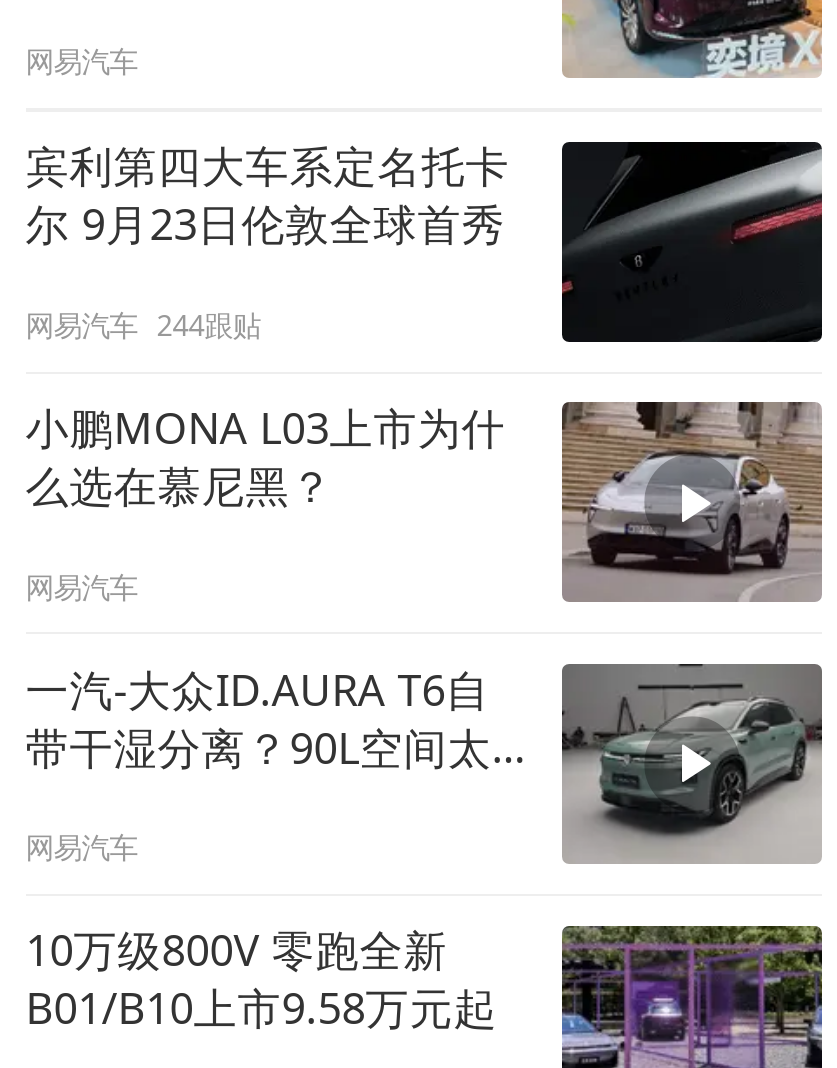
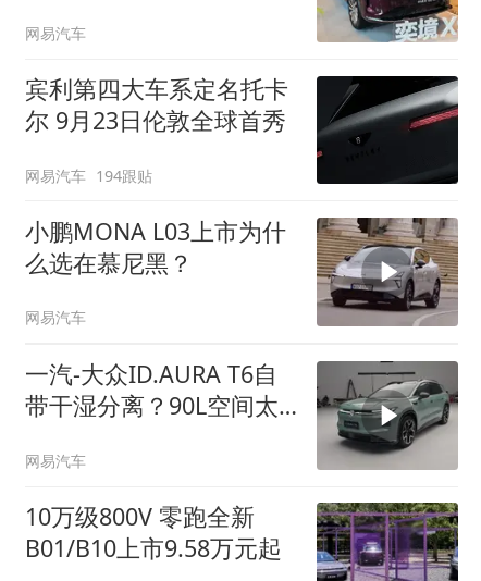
[25,305,261,343] 网易汽车 244跟贴 -> [25,165,153,186] 网易汽车 194跟贴

